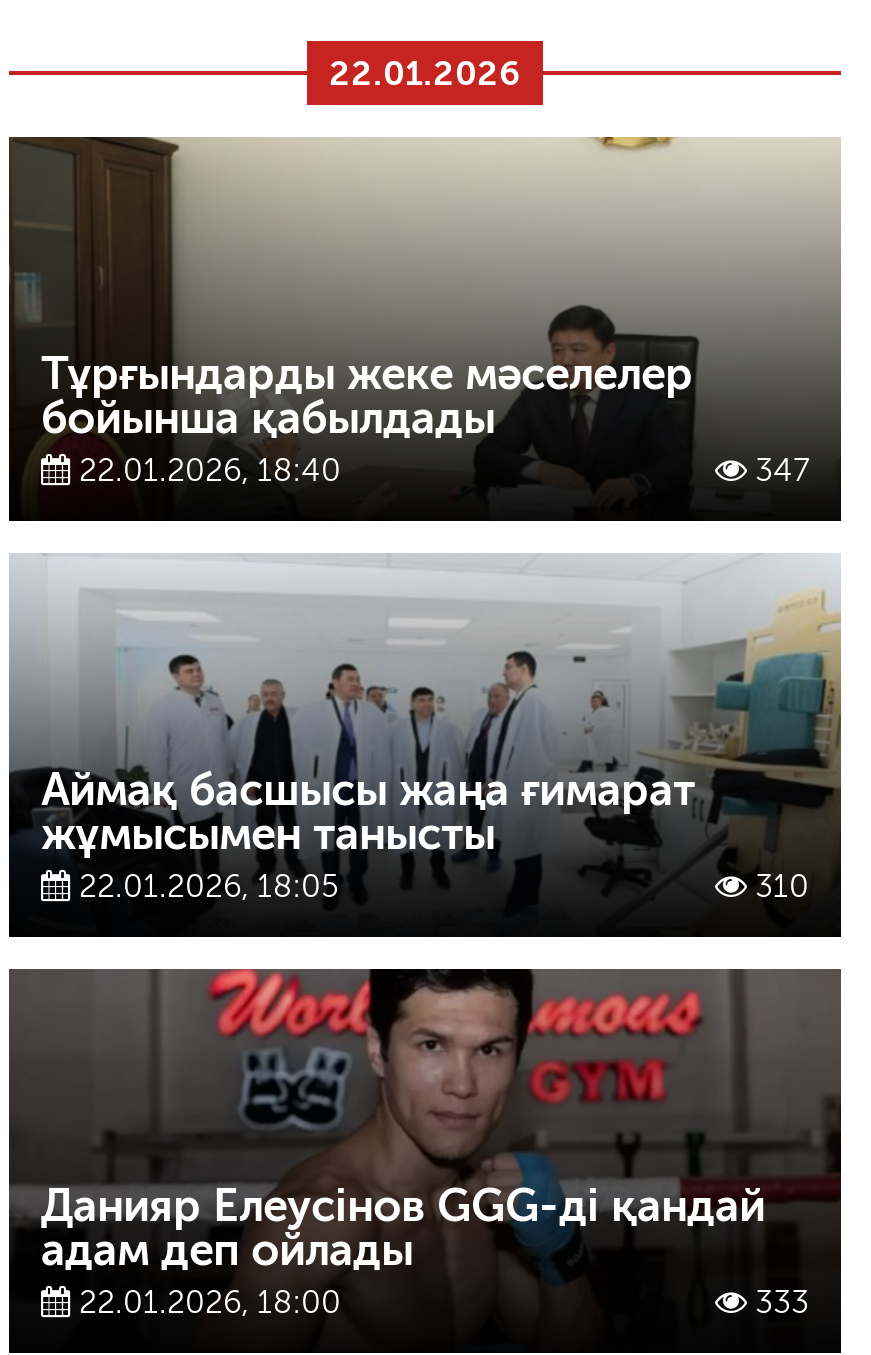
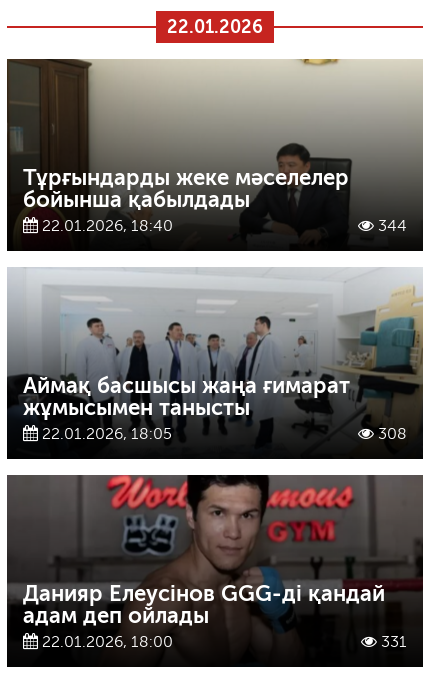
[747,451,809,489] 347 -> [374,216,407,235] 344
[747,867,809,905] 310 -> [374,424,407,443] 308
[747,1283,809,1321] 333 -> [377,632,407,651] 331

